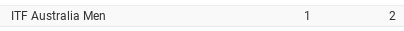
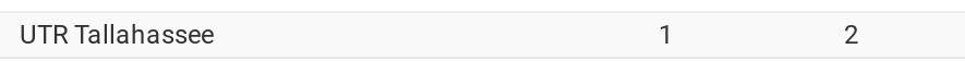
[11,9,106,23] ITF Australia Men -> [20,20,214,50] UTR Tallahassee

